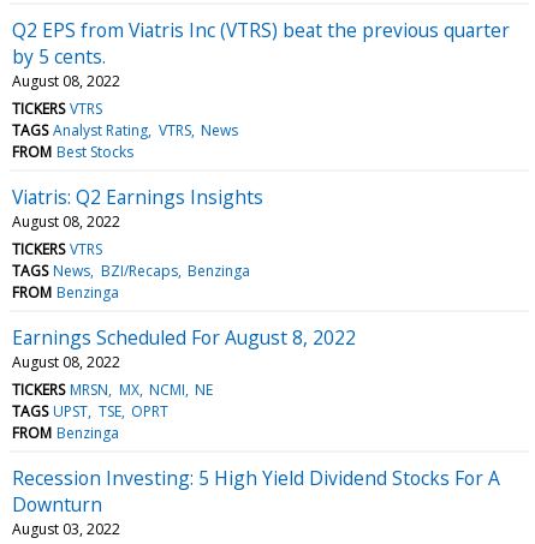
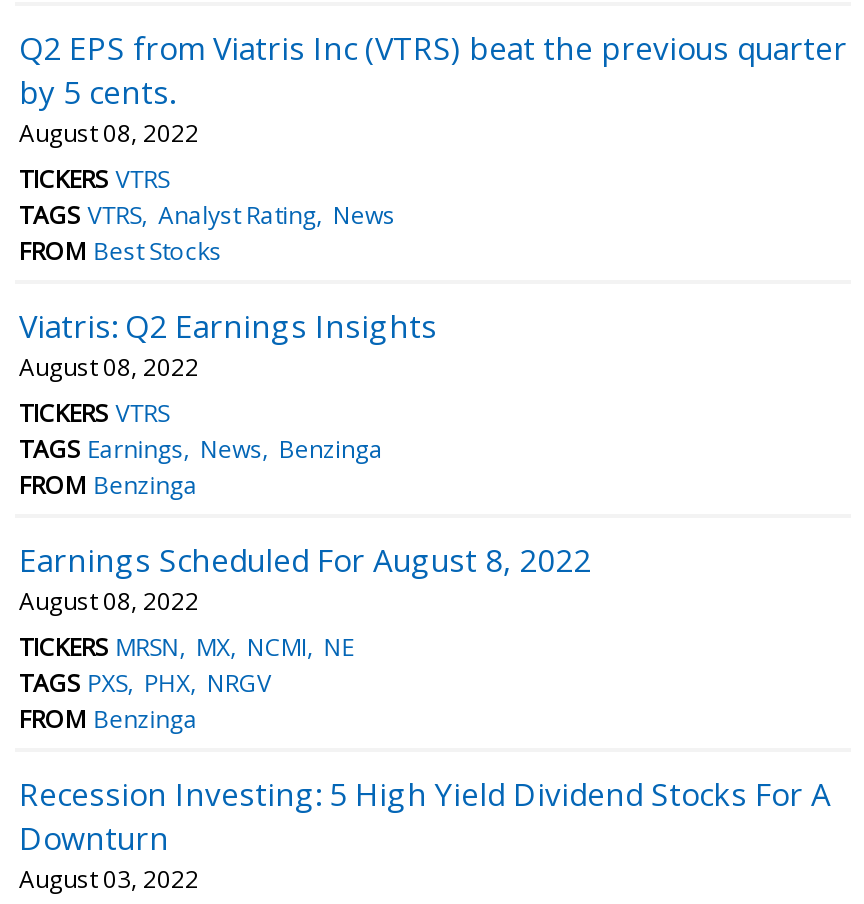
[12,120,238,140] TAGS Analyst Rating VTRS News -> [19,198,395,232] TAGS VTRS Analyst Rating News
[12,260,250,281] TAGS News BZI/Recaps Benzinga -> [19,432,383,466] TAGS Earnings News Benzinga
[12,401,168,421] TAGS UPST TSE OPRT -> [19,666,271,700] TAGS PXS PHX NRGV

